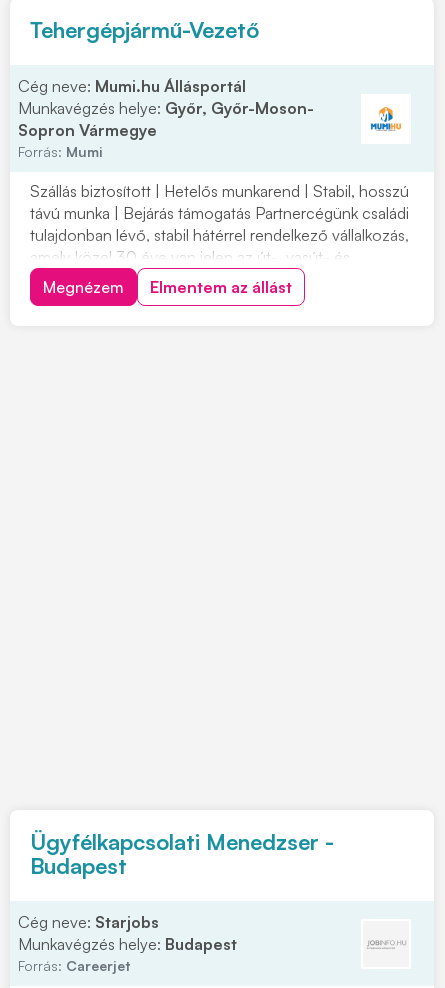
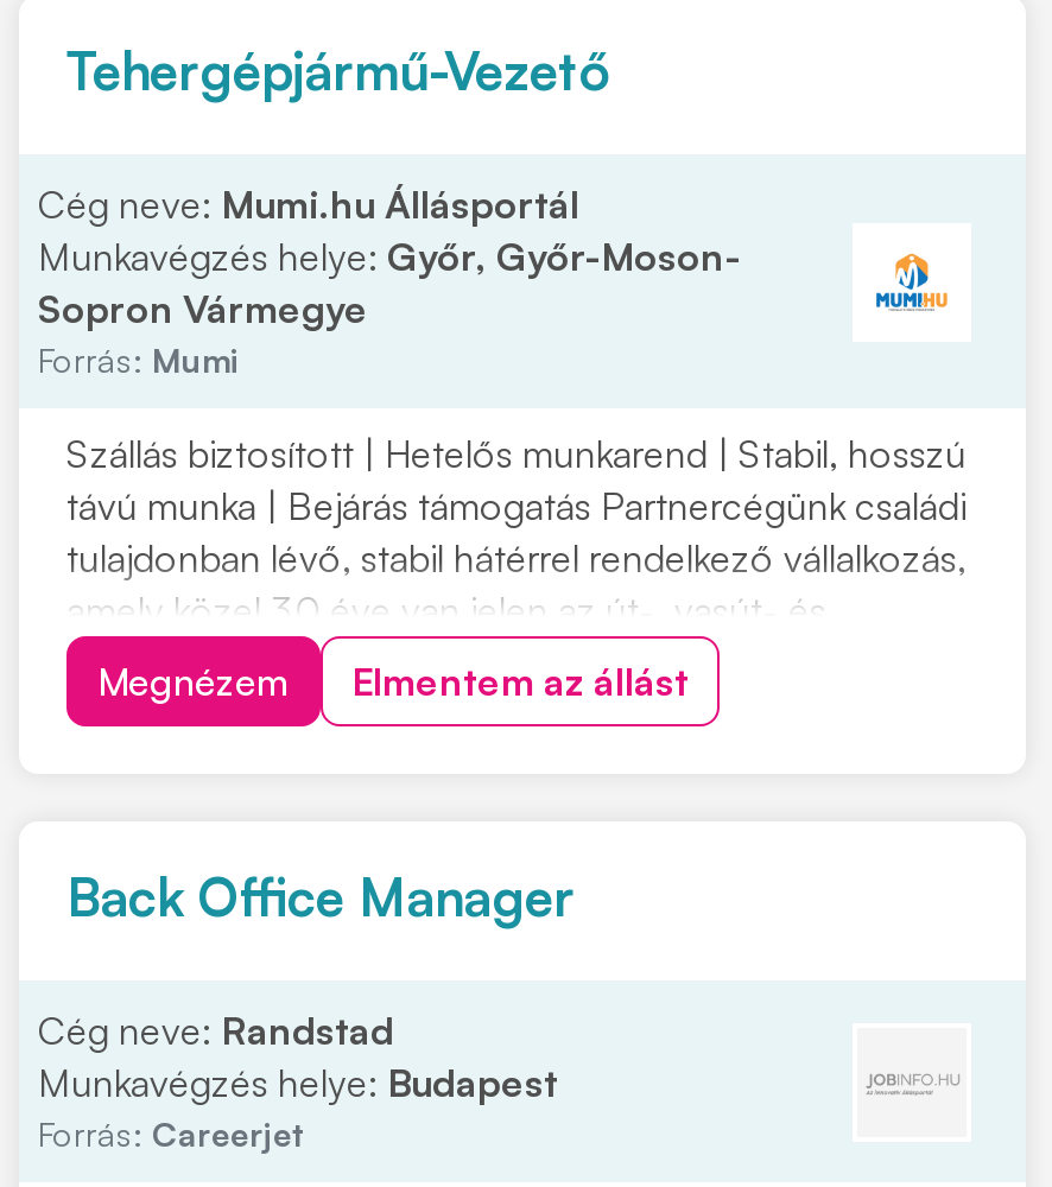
[30,828,334,879] Ügyfélkapcsolati Menedzser - | Budapest -> [66,864,575,928] Back Office Manager
[18,912,159,932] Cég neve: Starjobs -> [38,1007,394,1054] Cég neve: Randstad

